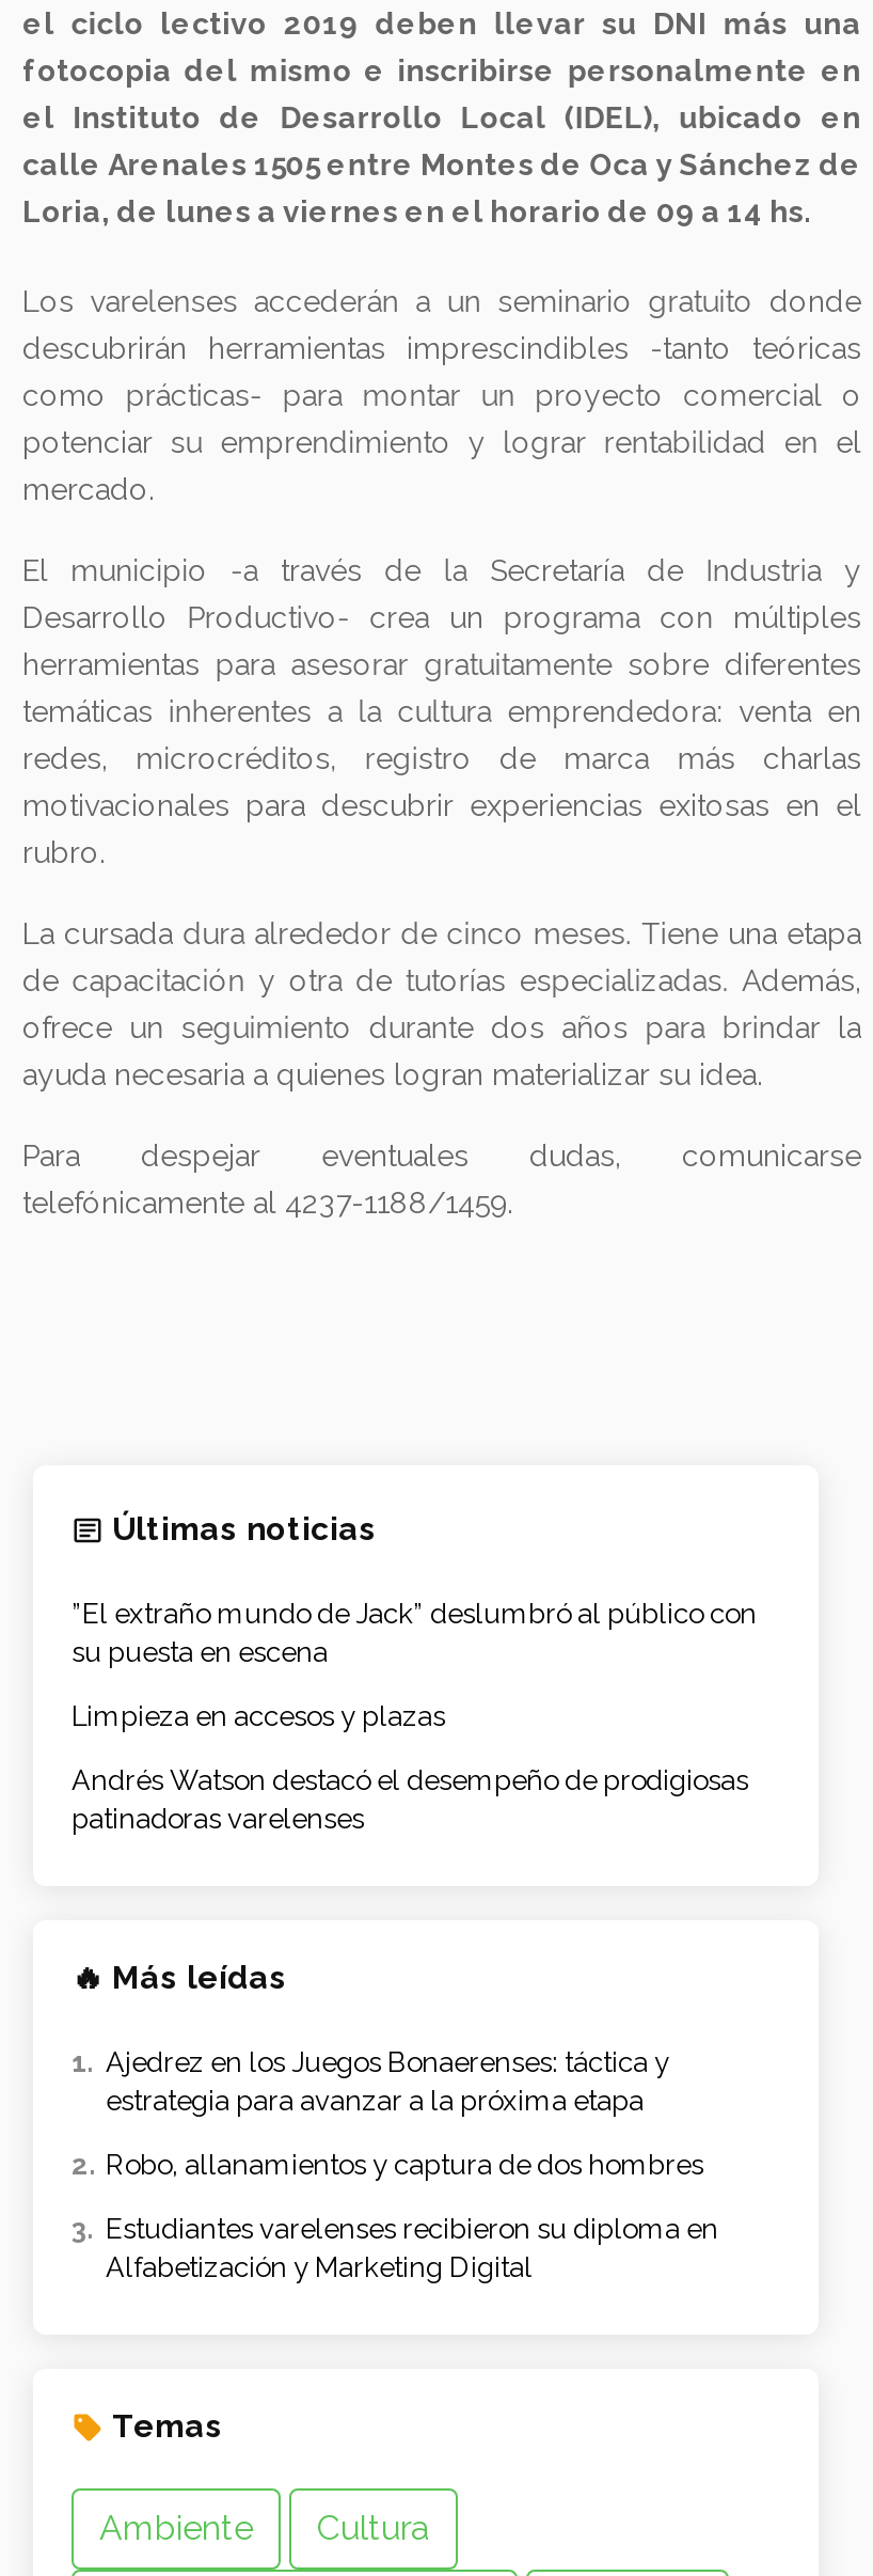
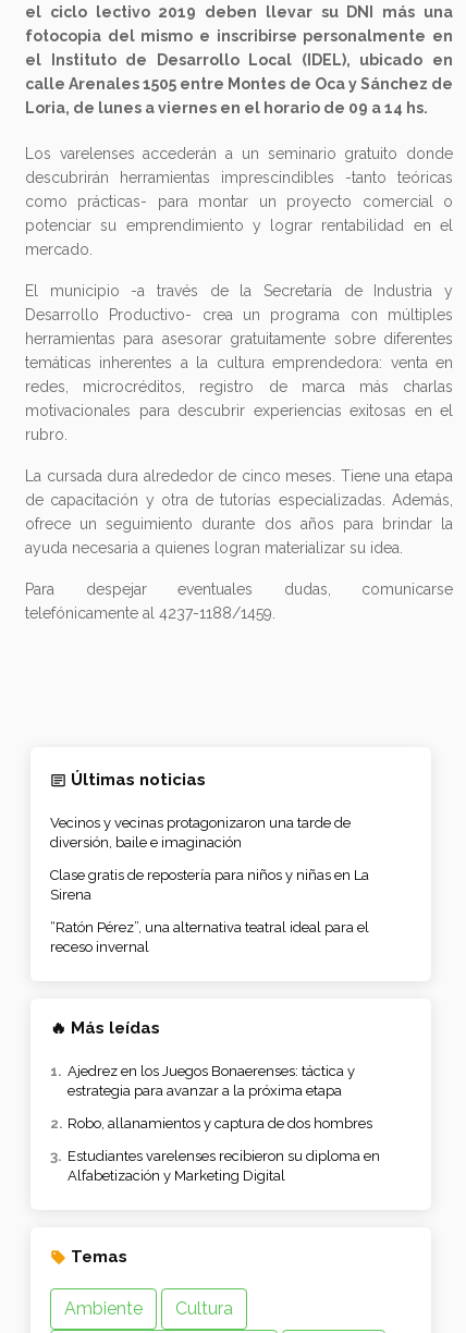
[72,1598,757,1669] ”El extraño mundo de Jack” deslumbró al público con | su puesta en escena -> [50,815,351,851] Vecinos y vecinas protagonizaron una tarde de | diversión, baile e imaginación
[72,1701,445,1733] Limpieza en accesos y plazas -> [50,867,369,903] Clase gratis de repostería para niños y niñas en La | Sirena
[72,1765,748,1835] Andrés Watson destacó el desempeño de prodigiosas | patinadoras varelenses -> [50,919,369,955] “Ratón Pérez”, una alternativa teatral ideal para el | receso invernal

